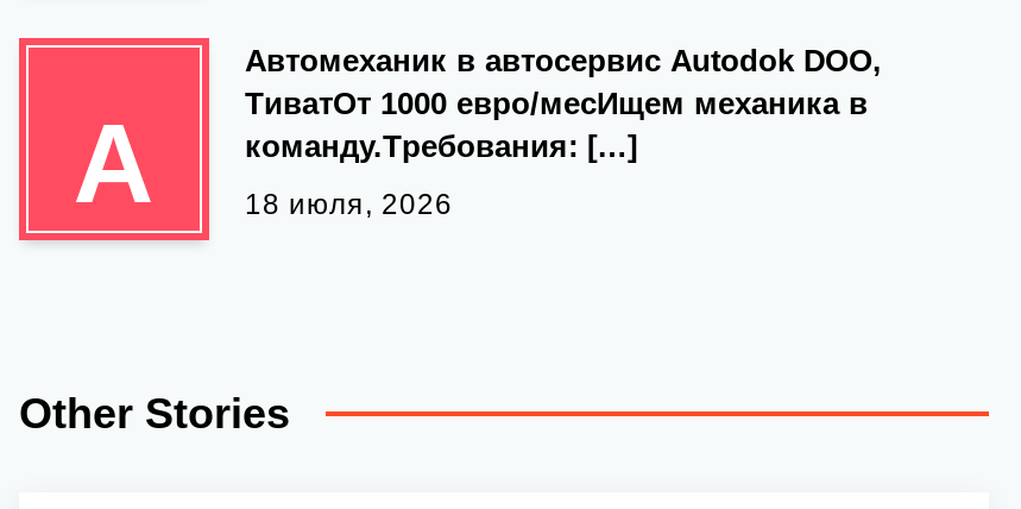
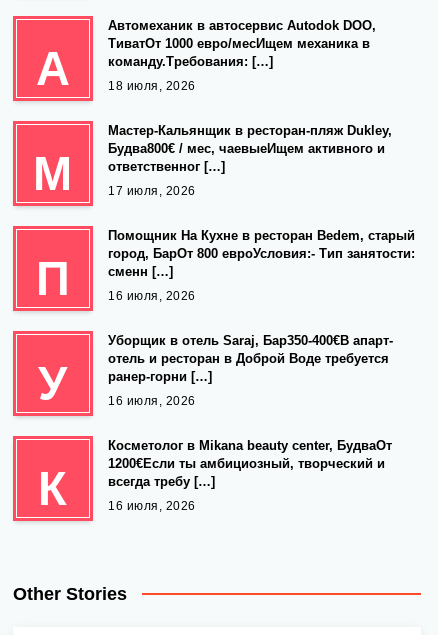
none -> [33,147,73,200] М
none -> [36,123,392,305] Мастер-Кальянщик в ресторан-пляж Dukley, | Будва800€ / мес, чаевыеИщем активного и | ответственног […] | 17 июля, 2026 | П
none -> [38,228,415,410] Помощник На Кухне в ресторан Bedem, старый | город, БарОт 800 евроУсловия:- Тип занятости: | сменн […] | 16 июля, 2026 | У
none -> [38,333,393,515] Уборщик в отель Saraj, Бар350-400€В апарт- | отель и ресторан в Доброй Воде требуется | ранер-горни […] | 16 июля, 2026 | К
none -> [108,438,392,513] Косметолог в Mikana beauty center, БудваОт | 1200€Если ты амбициозный, творческий и | всегда требу […] | 16 июля, 2026

